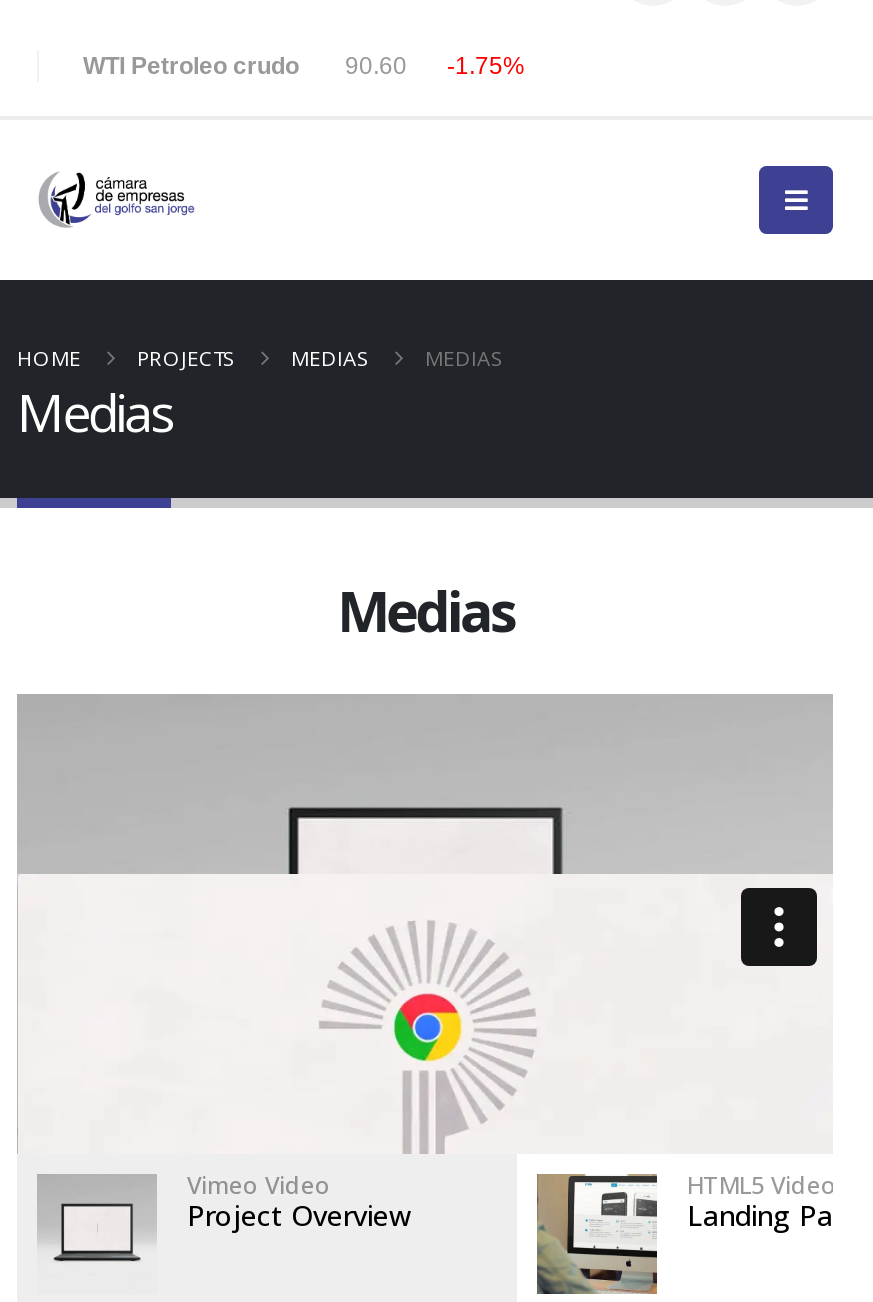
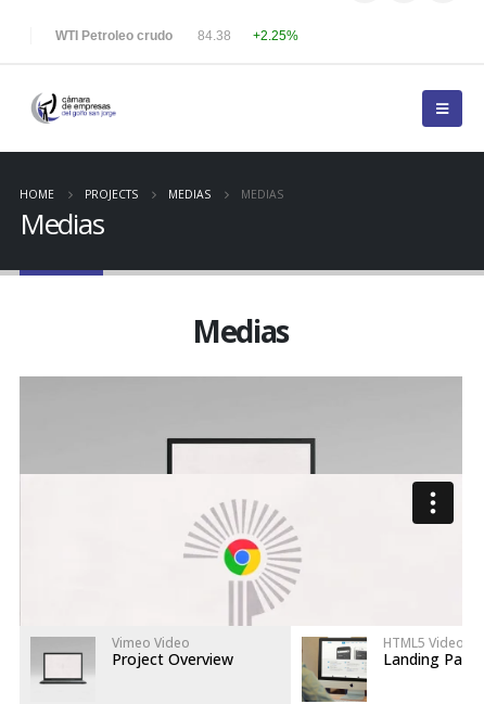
[345,52,407,80] 90.60 -> [198,28,231,43] 84.38
[447,52,525,80] -1.75% -> [253,28,298,43] +2.25%

